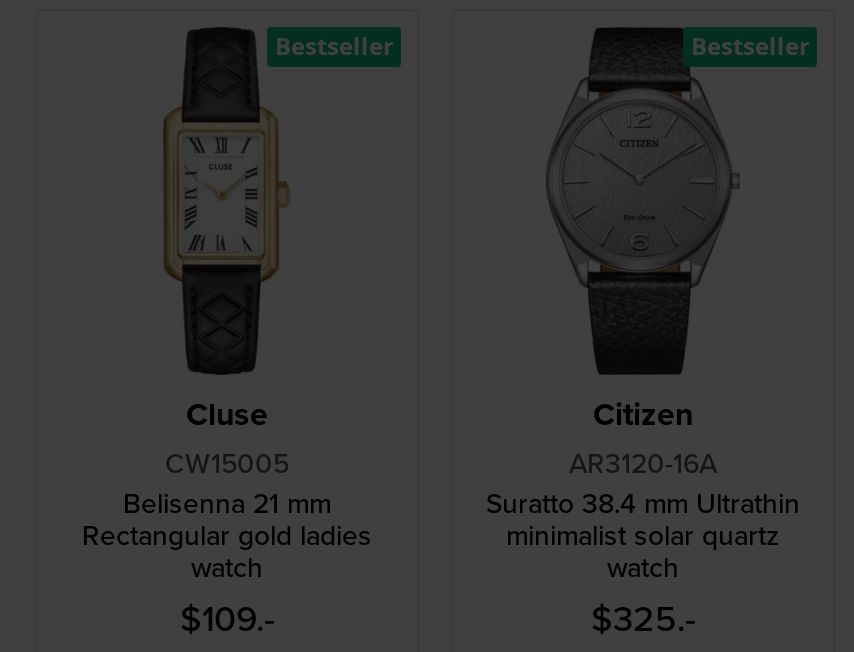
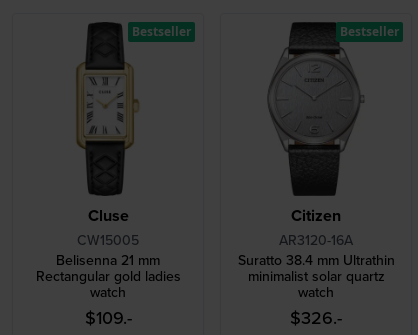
[591,593,695,643] $325.- -> [290,305,342,330] $326.-

